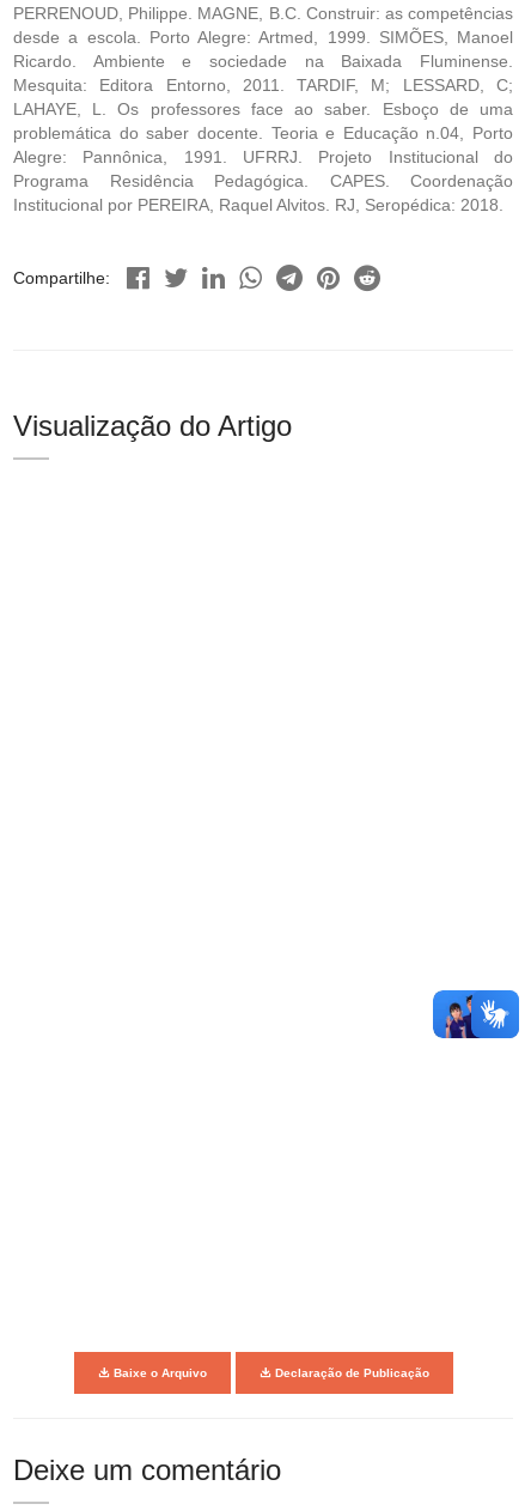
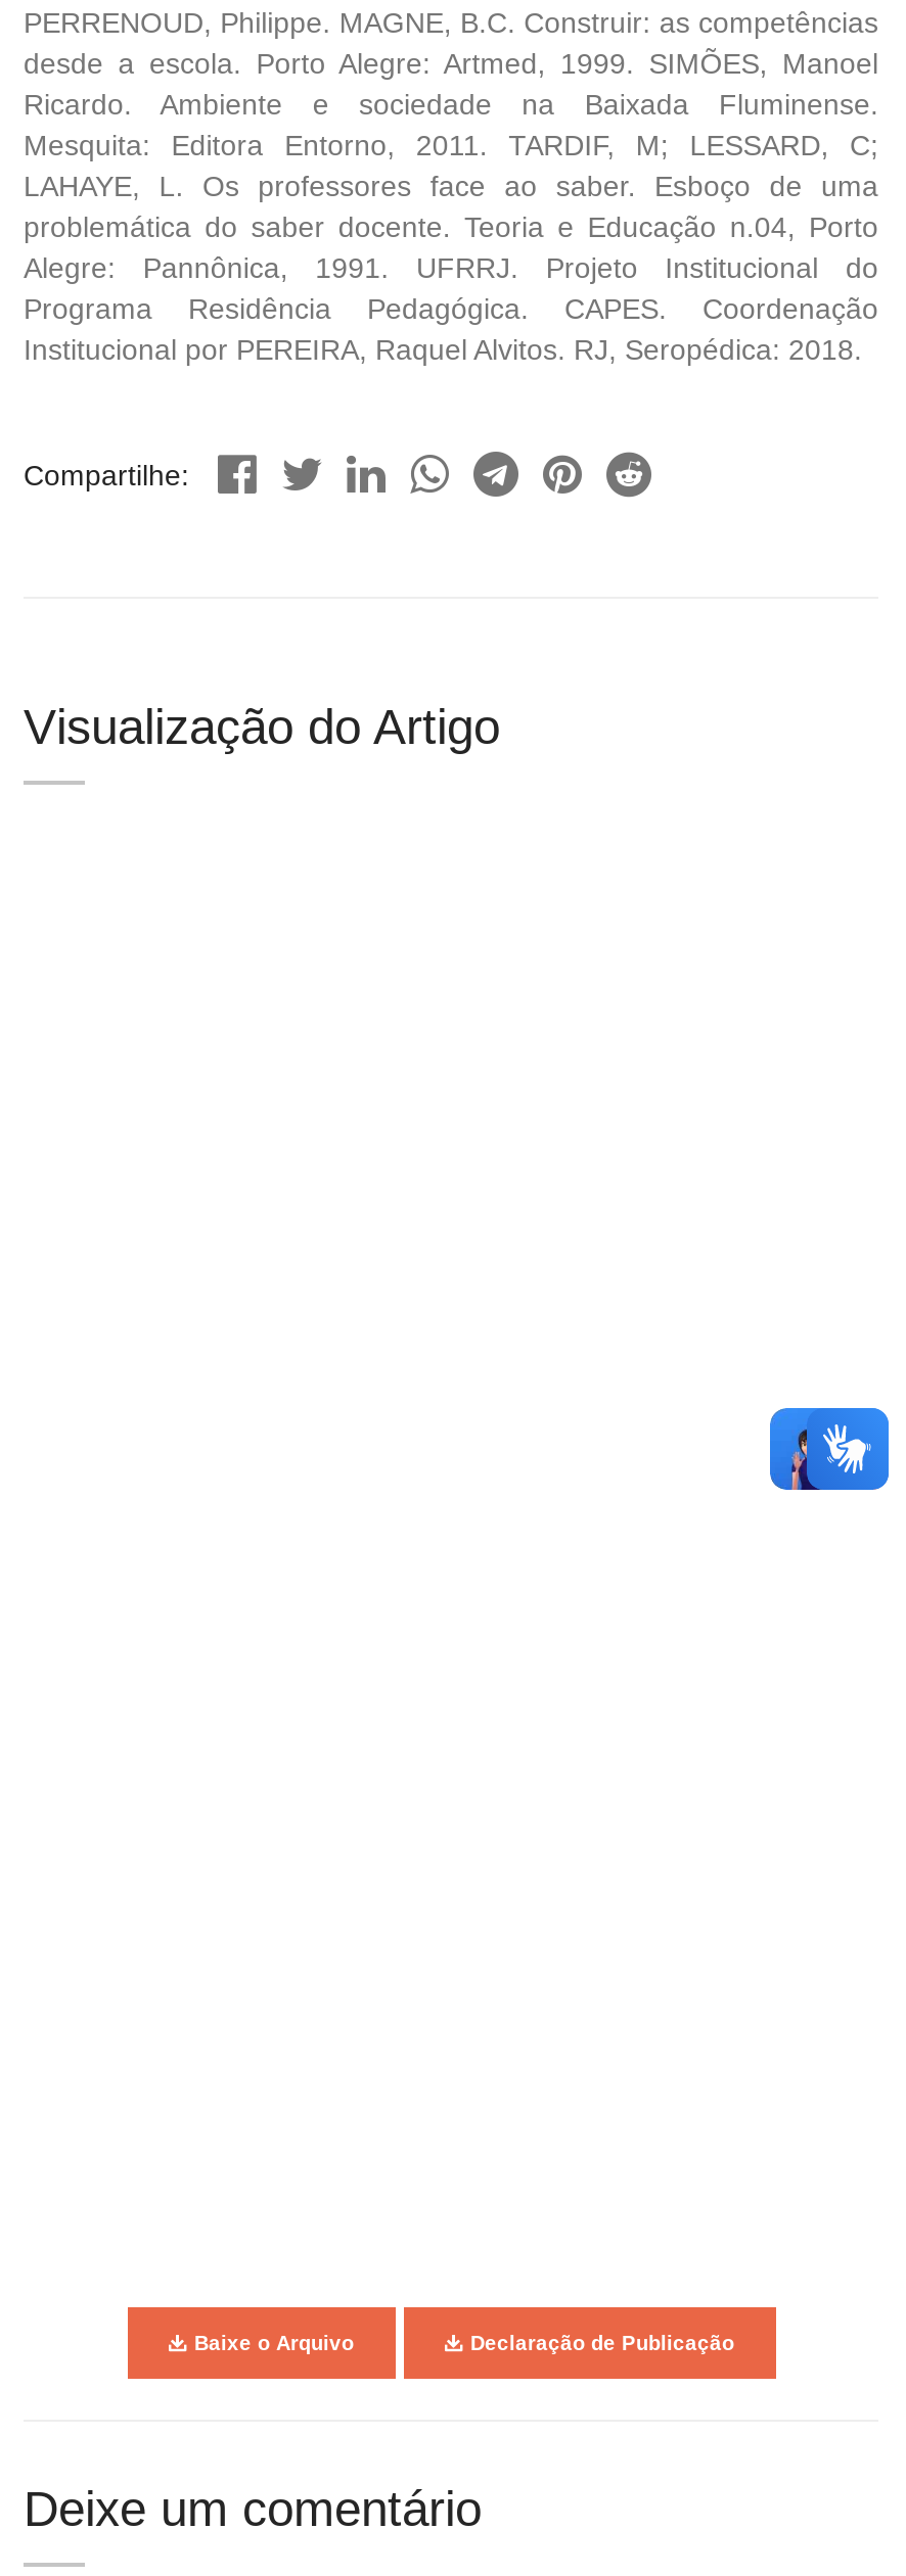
none -> [768,1406,891,1492] [image]
[432,989,520,1039] [image] -> none

